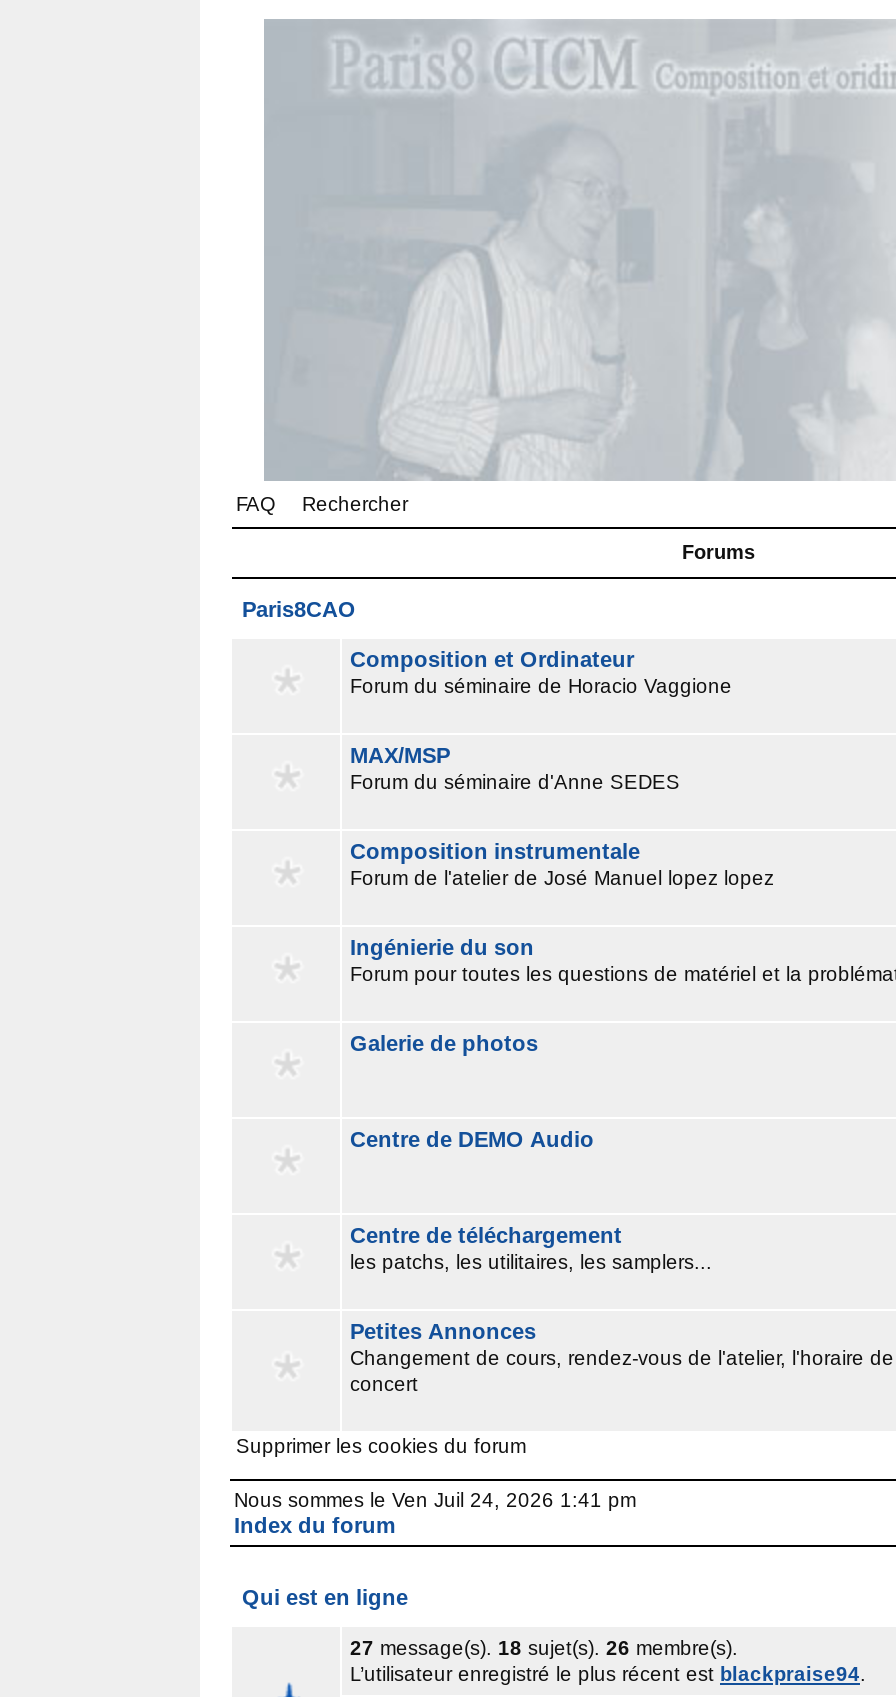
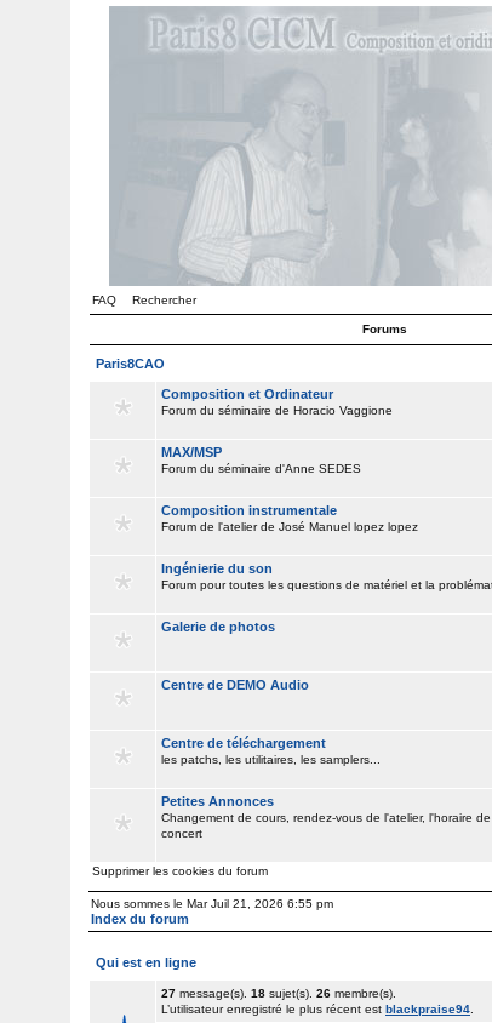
[234,1489,636,1511] Nous sommes le Ven Juil 24, 2026 1:41 pm -> [91,897,333,910] Nous sommes le Mar Juil 21, 2026 6:55 pm

